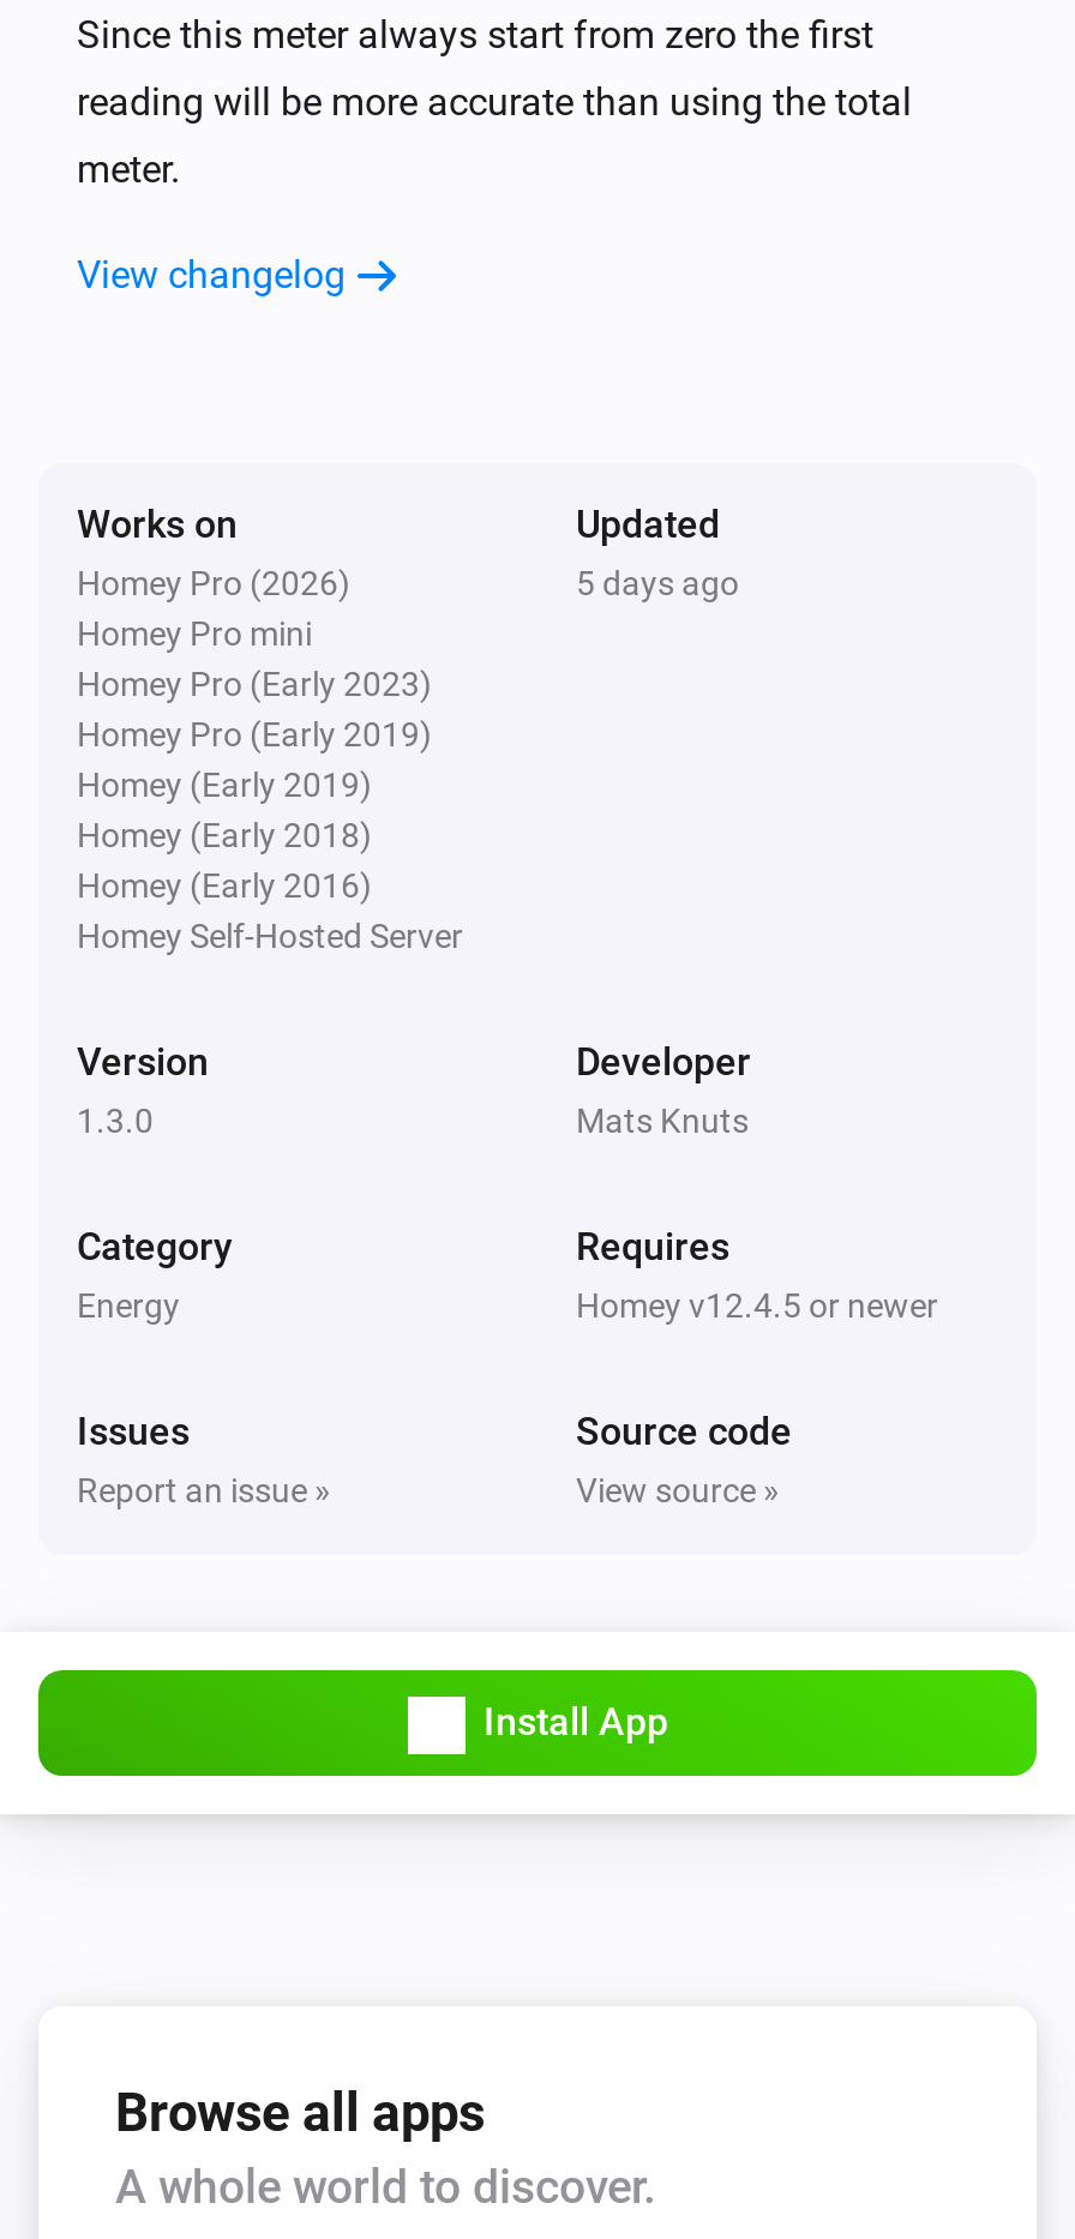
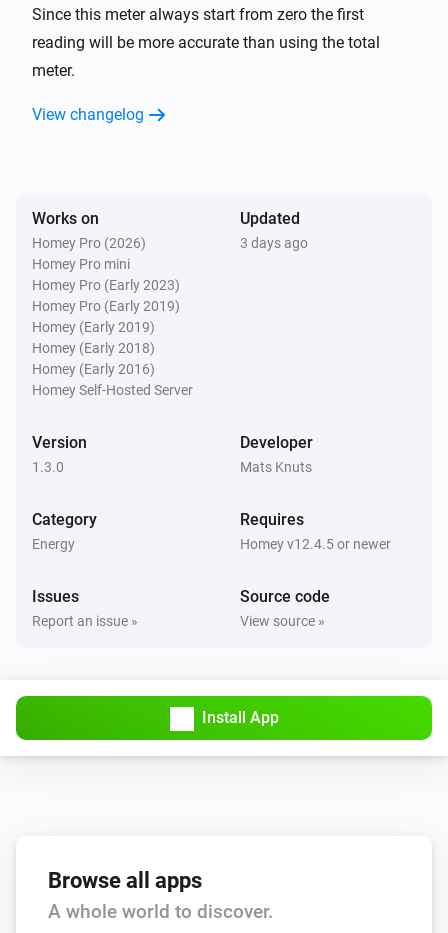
[576,563,739,601] 5 days ago -> [240,235,308,251] 3 days ago

